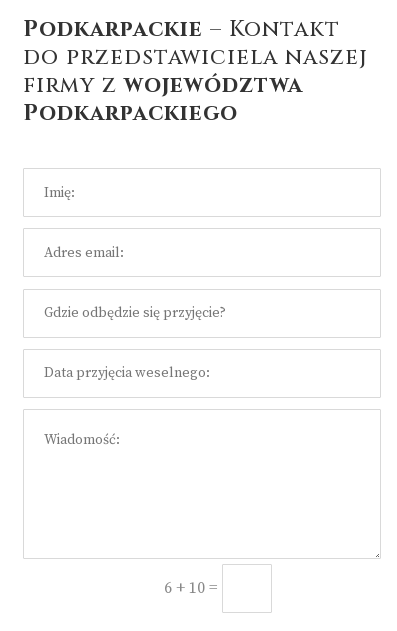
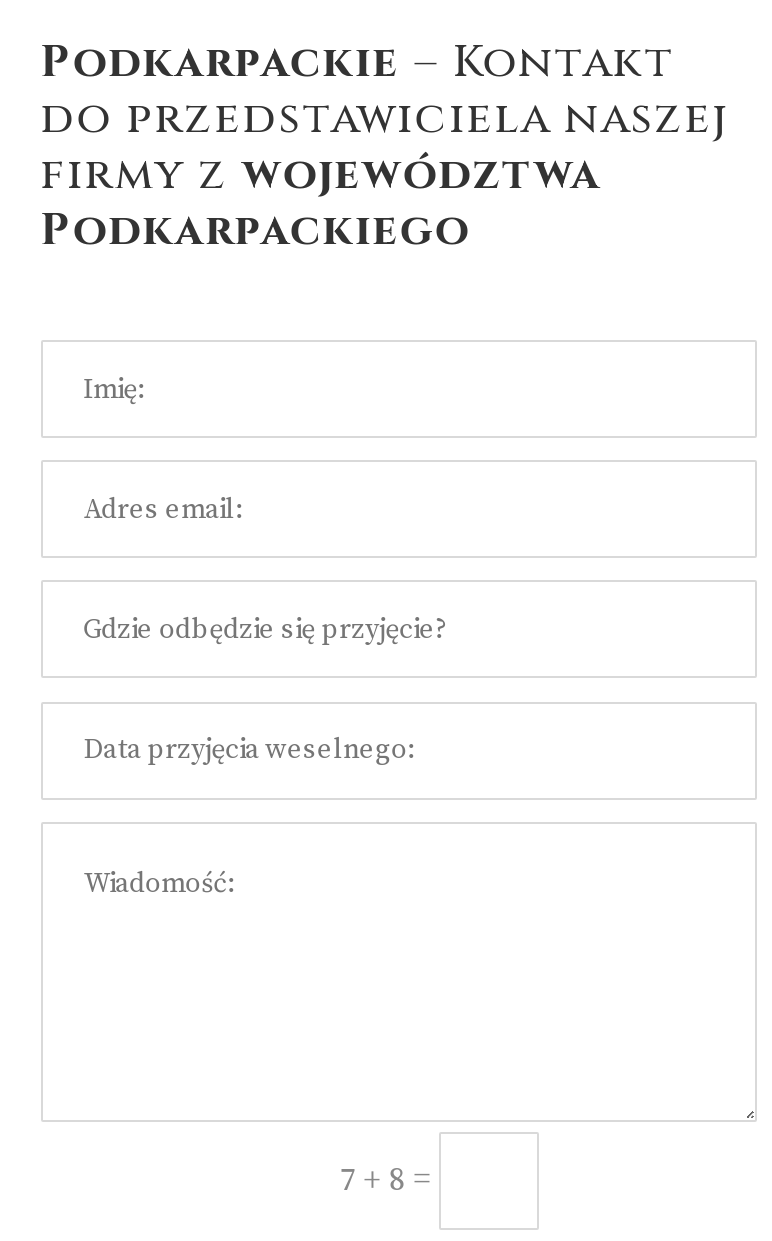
[164,578,222,598] 6 + 10 = -> [339,1159,439,1201] 7 + 8 =

